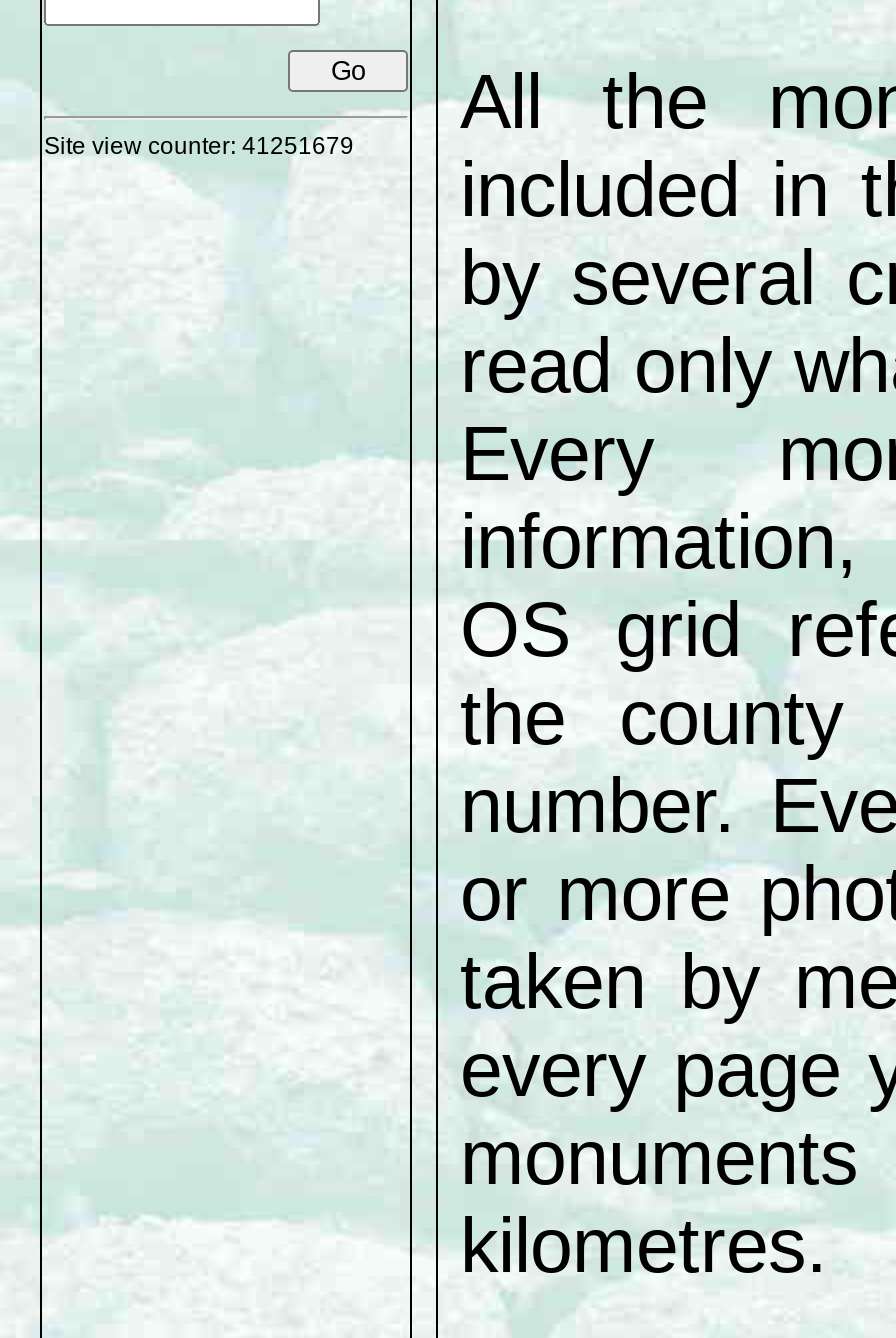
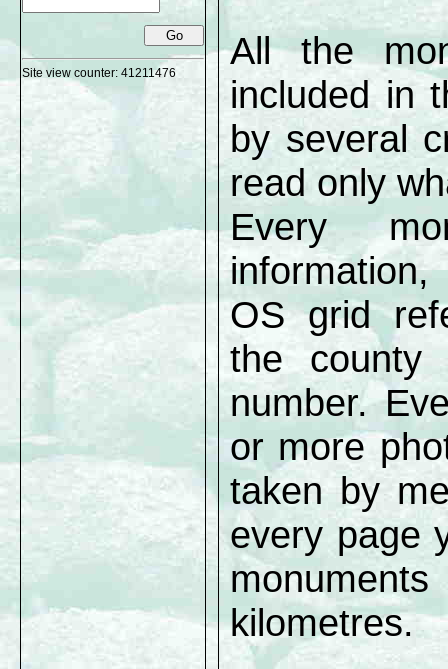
[44,132,354,160] Site view counter: 41251679 -> [22,66,176,80] Site view counter: 41211476

